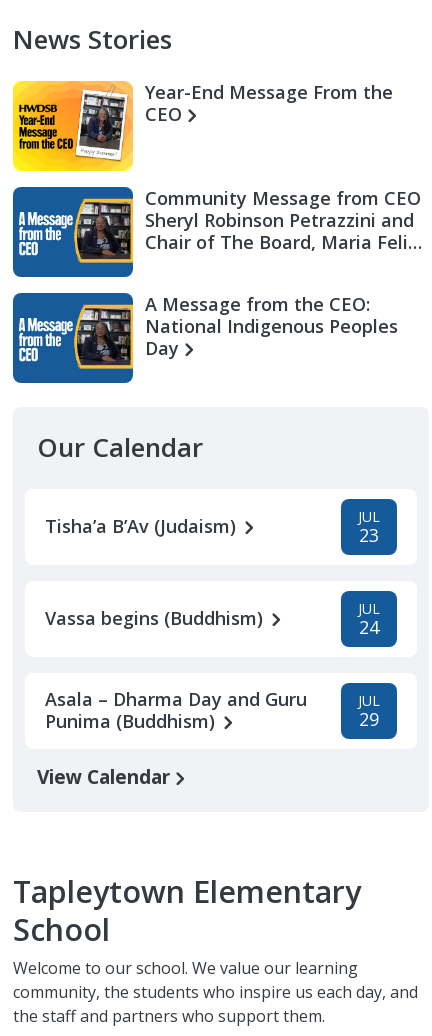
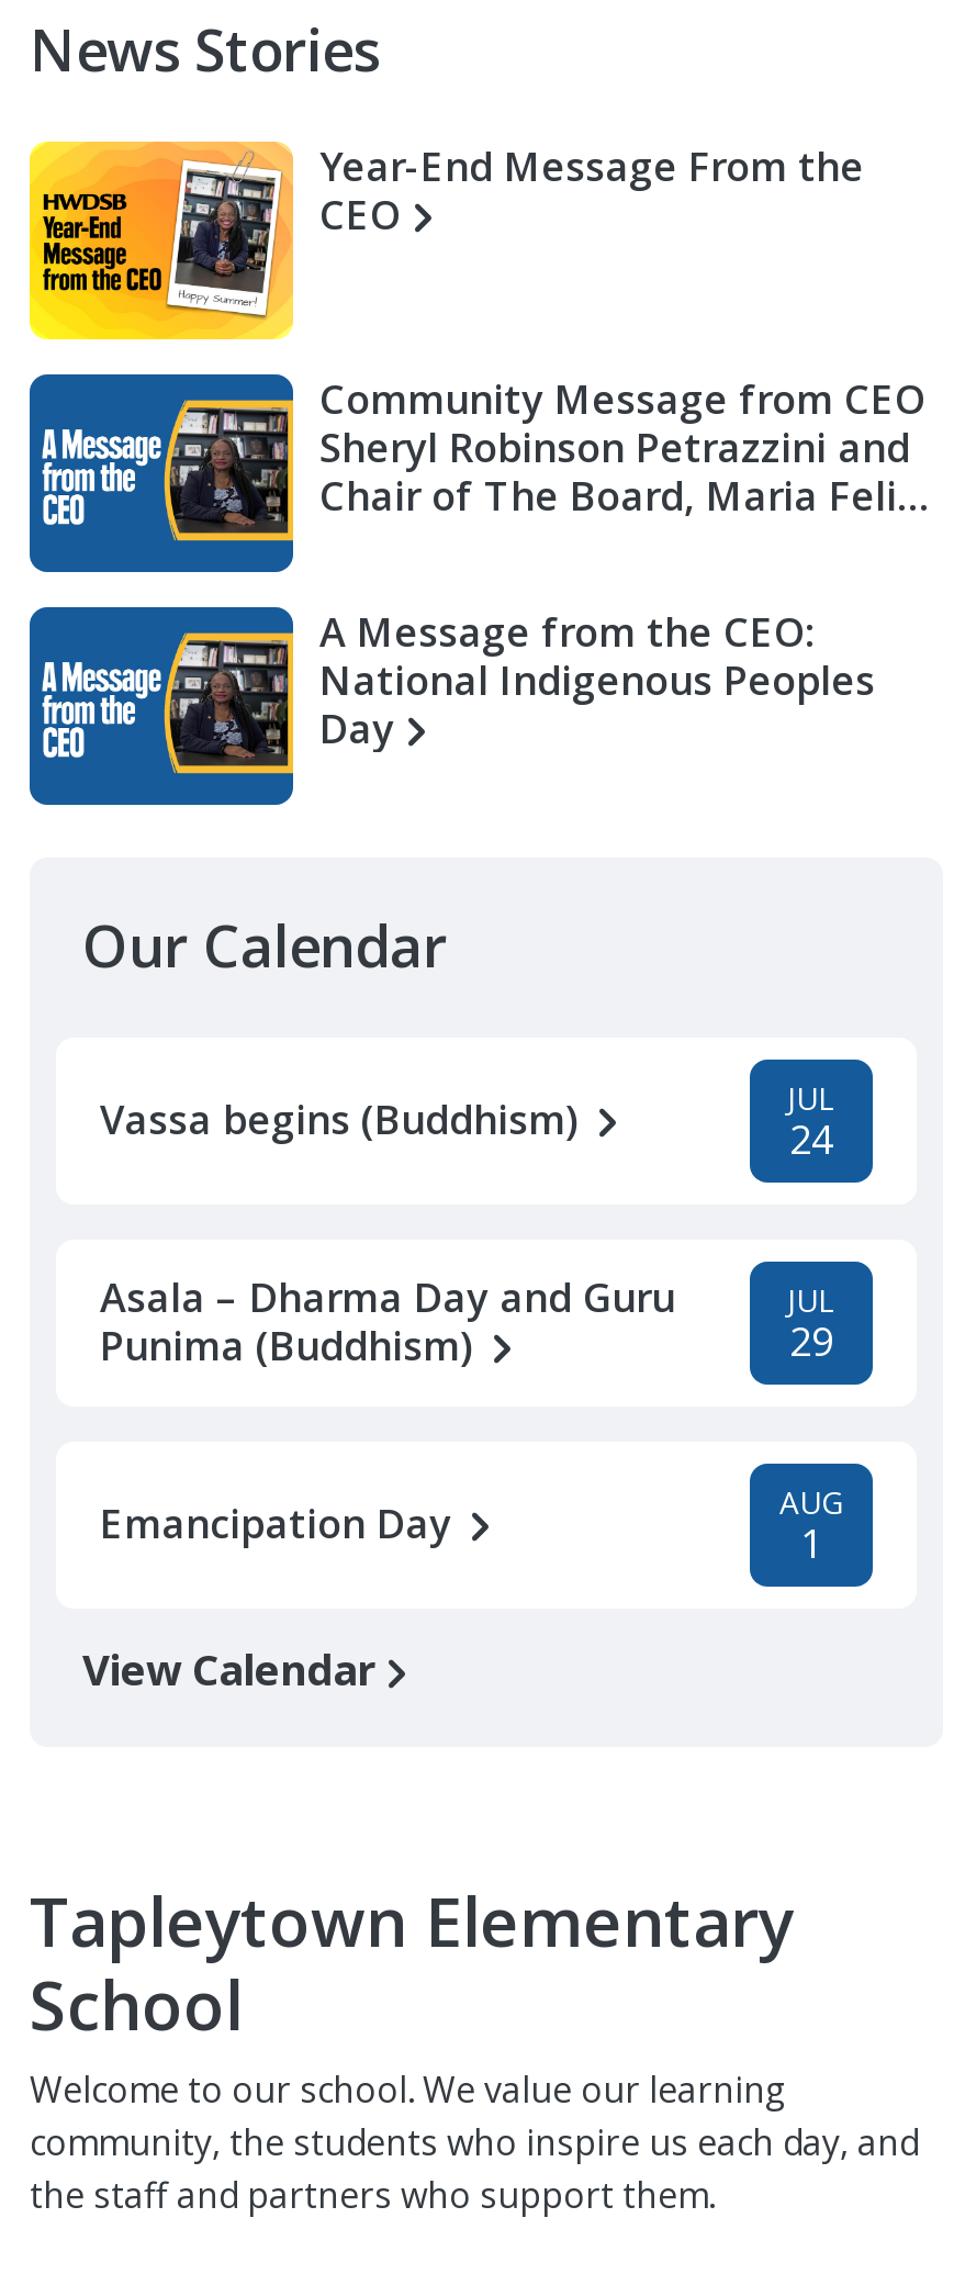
[45,507,380,547] Tisha’a B’Av (Judaism) | JUL | 23 -> none
moved [45,599,380,733] -> [100,1077,835,1371]: Vassa begins (Buddhism) | JUL | 24 | Asala – Dharma Day and Guru | Punima (Buddhism) | JUL | 29
none -> [100,1481,843,1569] Emancipation Day | AUG | 1

